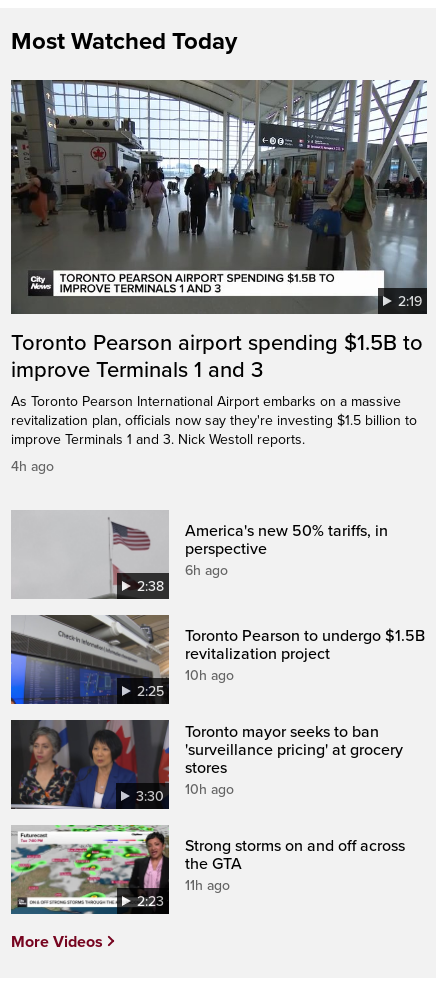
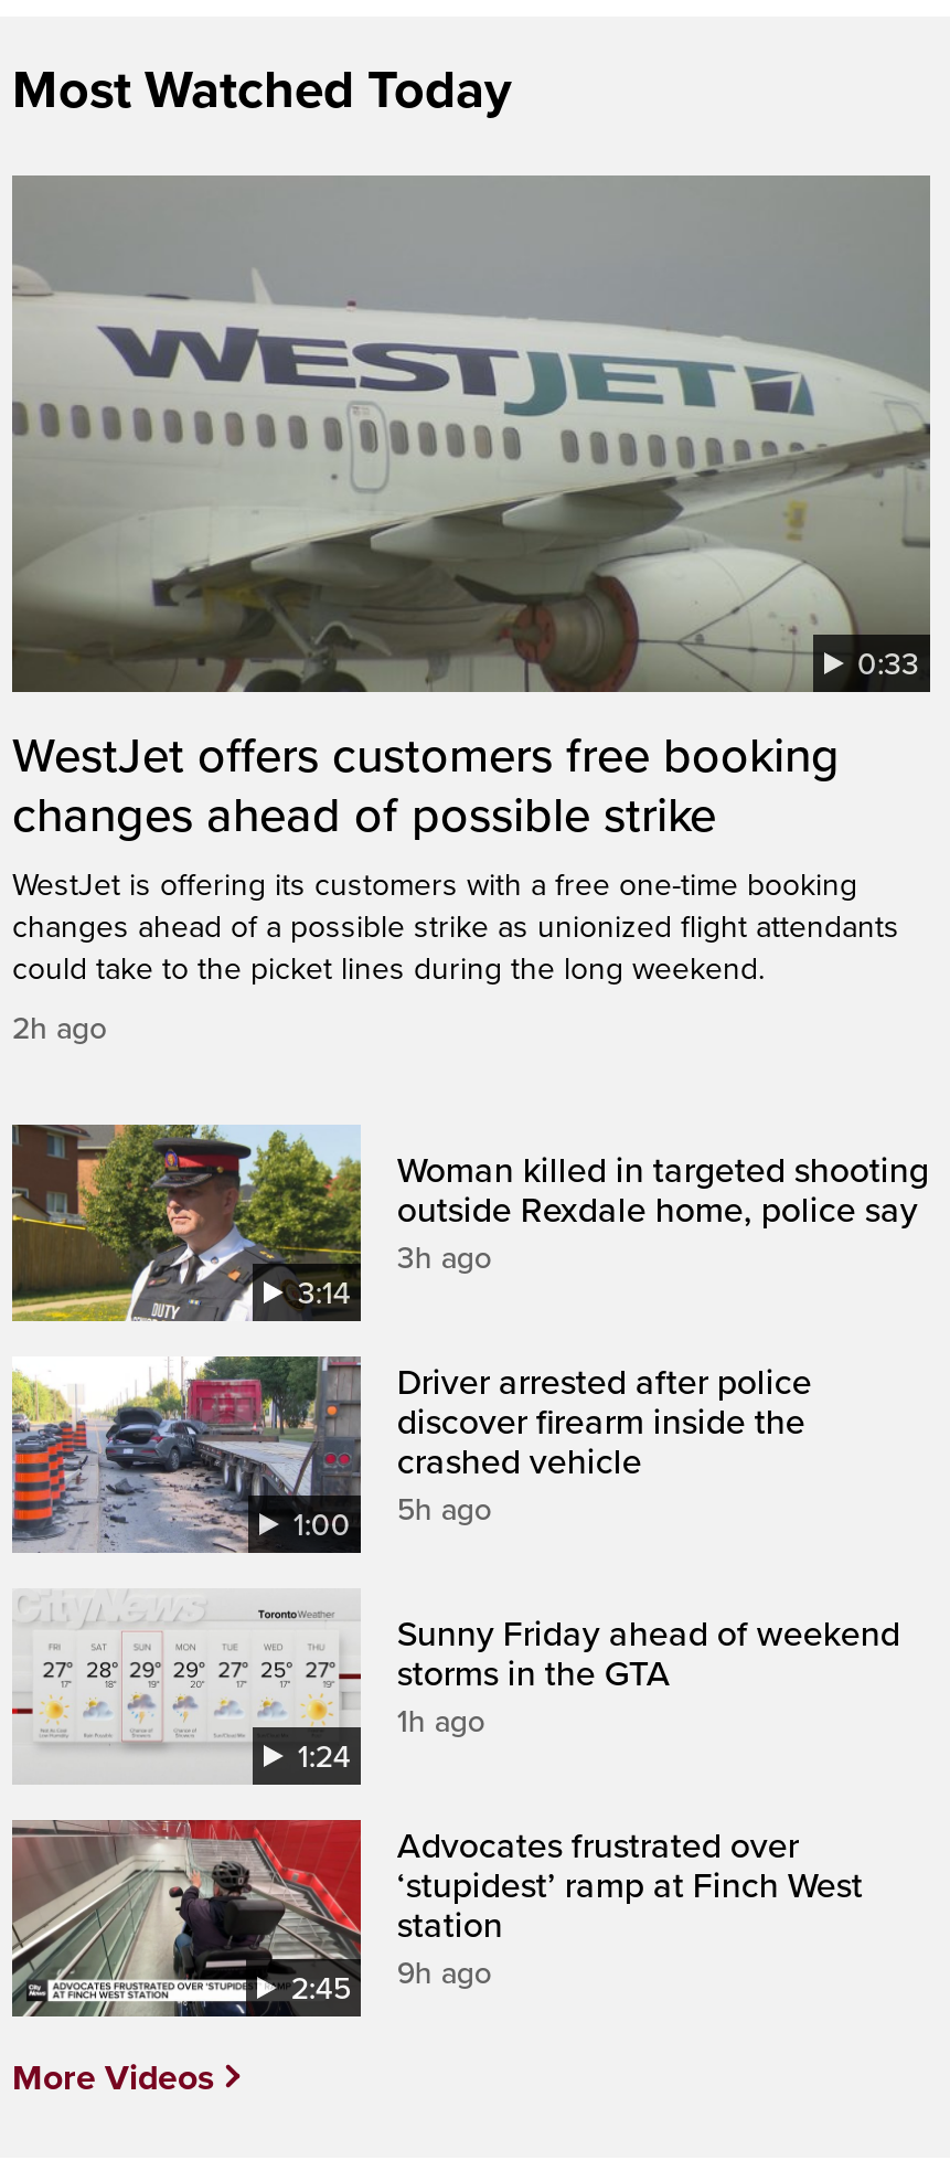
[11,80,427,314] [image] | 2:19 -> [10,173,932,692] [image] | 0:33
[11,330,423,448] Toronto Pearson airport spending $1.5B to | improve Terminals 1 and 3 | As Toronto Pearson International Airport embarks on a massive | revitalization plan, officials now say they're investing $1.5 billion to | improve Terminals 1 and 3. Nick Westoll reports. -> [12,726,899,987] WestJet offers customers free booking | changes ahead of possible strike | WestJet is offering its customers with a free one-time booking | changes ahead of a possible strike as unionized flight attendants | could take to the picket lines during the long weekend.
[11,458,54,475] 4h ago -> [12,1009,107,1047] 2h ago
[11,510,168,600] [image] | 2:38 -> [10,1122,363,1321] [image] | 3:14
[185,521,388,579] America's new 50% tariffs, in | perspective | 6h ago -> [397,1148,929,1276] Woman killed in targeted shooting | outside Rexdale home, police say | 3h ago
[10,614,169,705] [image] | 2:25 -> [10,1356,363,1553] [image] | 1:00
[185,626,425,684] Toronto Pearson to undergo $1.5B | revitalization project | 10h ago -> [397,1360,812,1528] Driver arrested after police | discover firearm inside the | crashed vehicle | 5h ago
[10,719,170,810] [image] | 3:30 -> [10,1588,361,1787] [image] | 1:24
[185,722,403,798] Toronto mayor seeks to ban | 'surveillance pricing' at grocery | stores | 10h ago -> [397,1612,900,1740] Sunny Friday ahead of weekend | storms in the GTA | 1h ago
[10,824,170,914] [image] | 2:23 -> [10,1818,363,2016] [image] | 2:45
[185,836,405,894] Strong storms on and off across | the GTA | 11h ago -> [397,1824,863,1992] Advocates frustrated over | ‘stupidest’ ramp at Finch West | station | 9h ago

